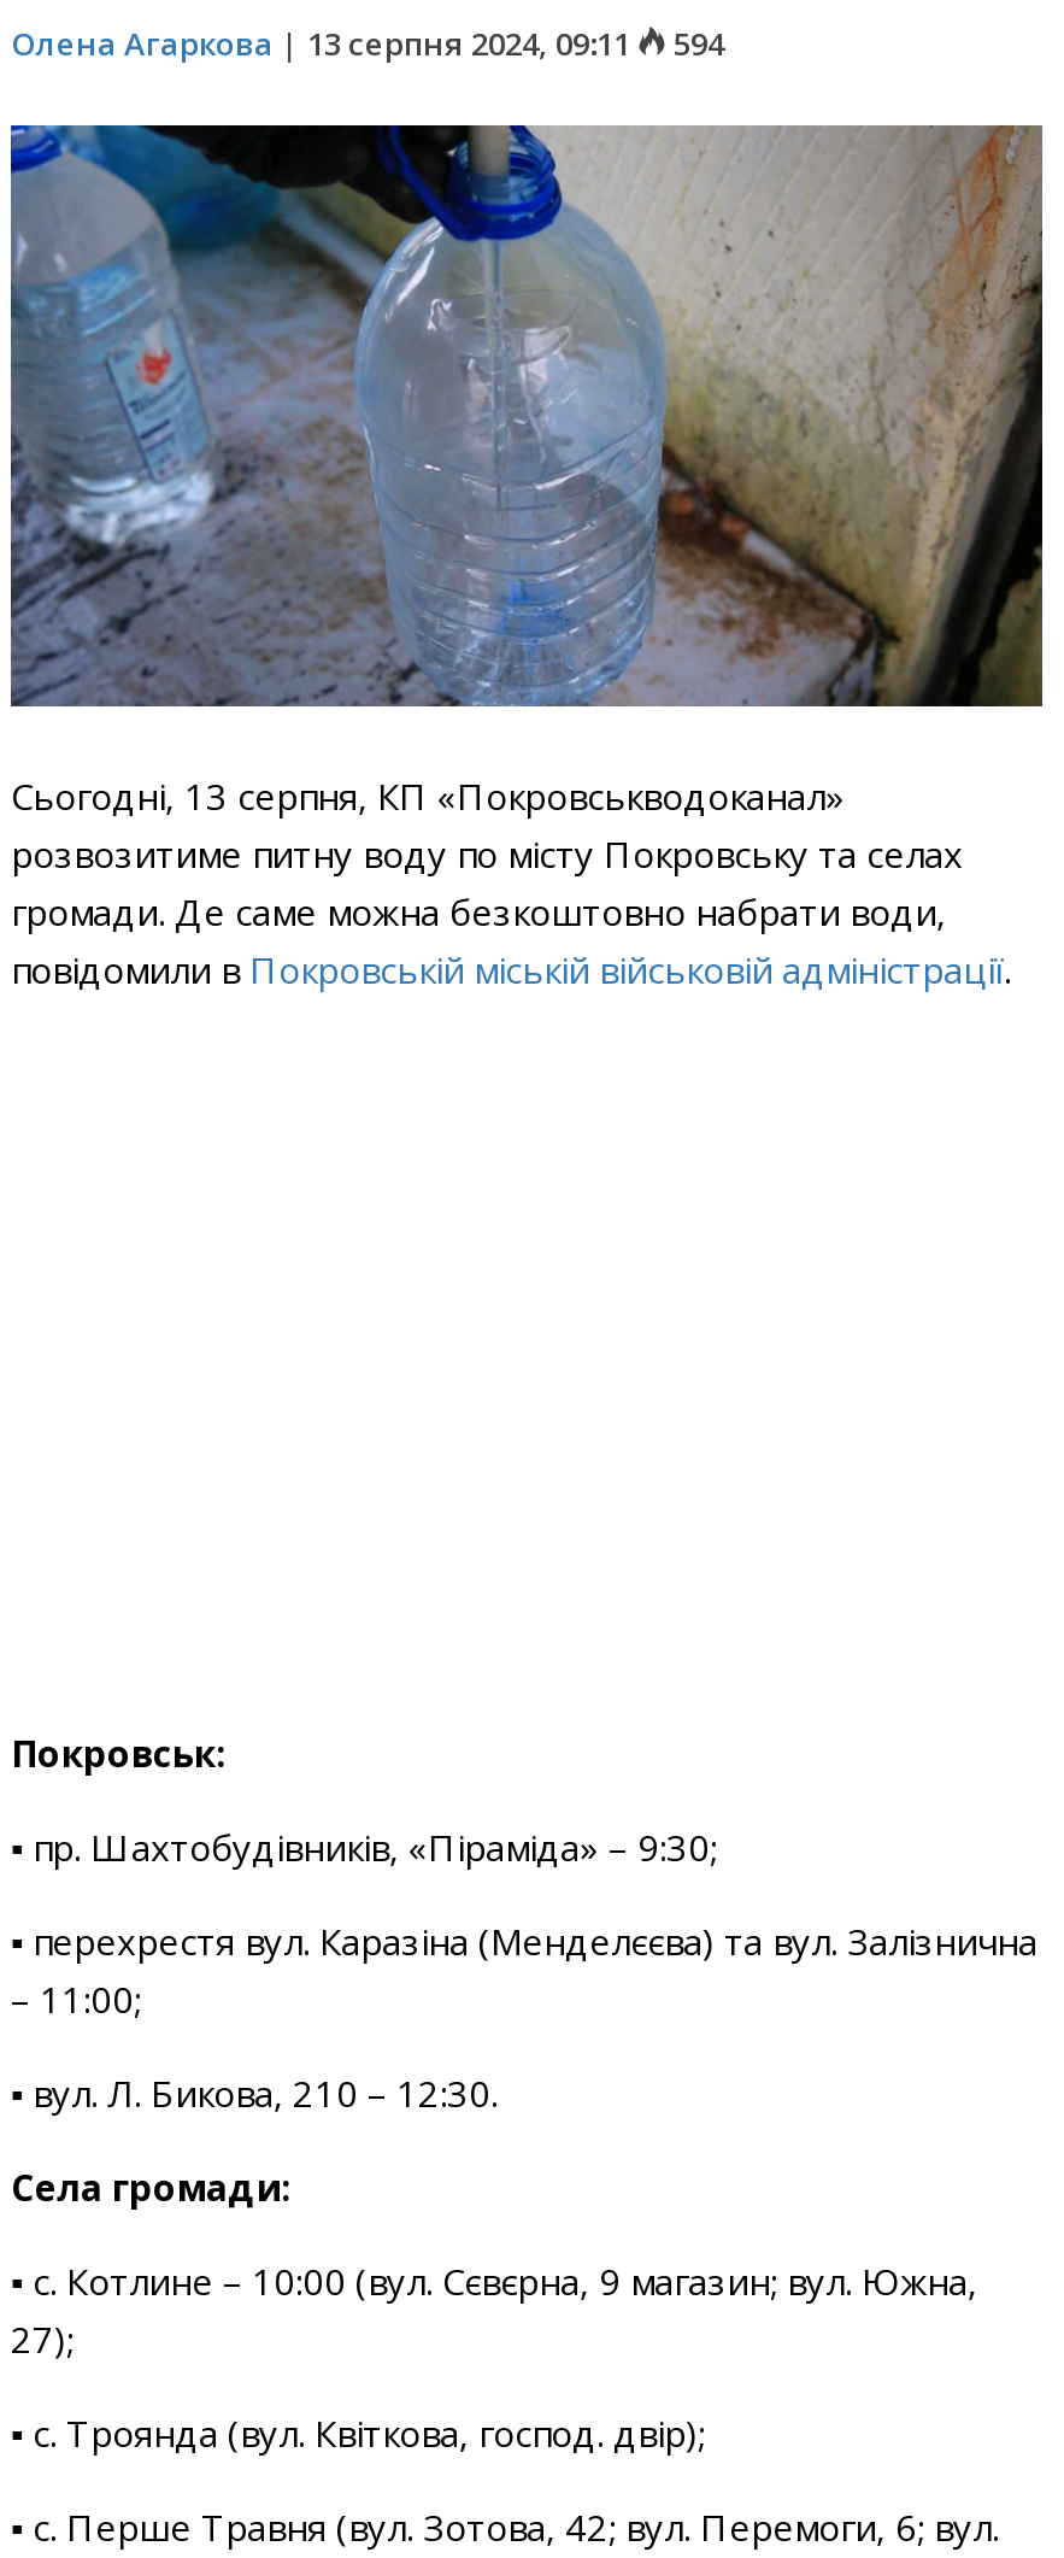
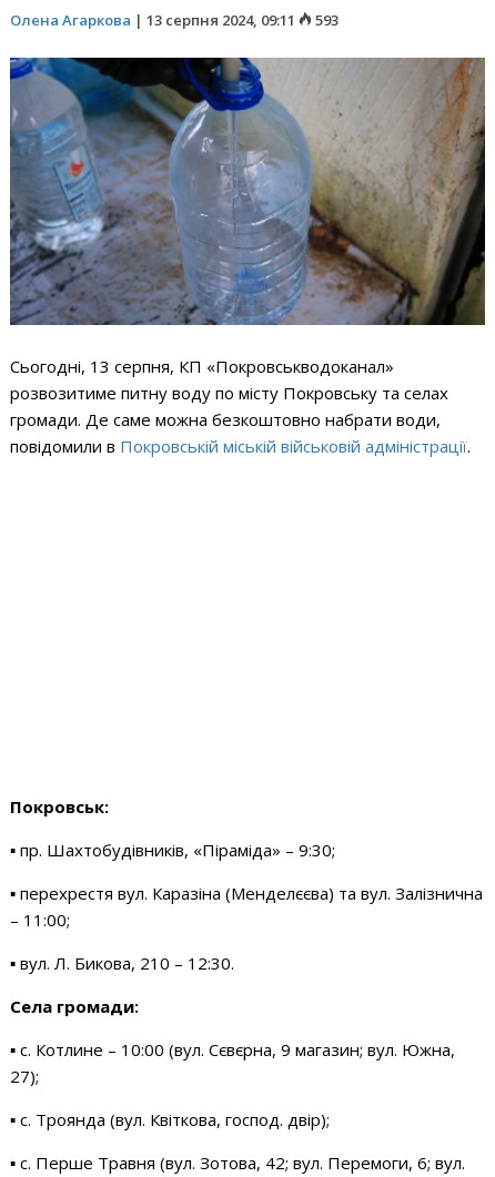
[666,22,724,65] 594 -> [312,10,339,30] 593

